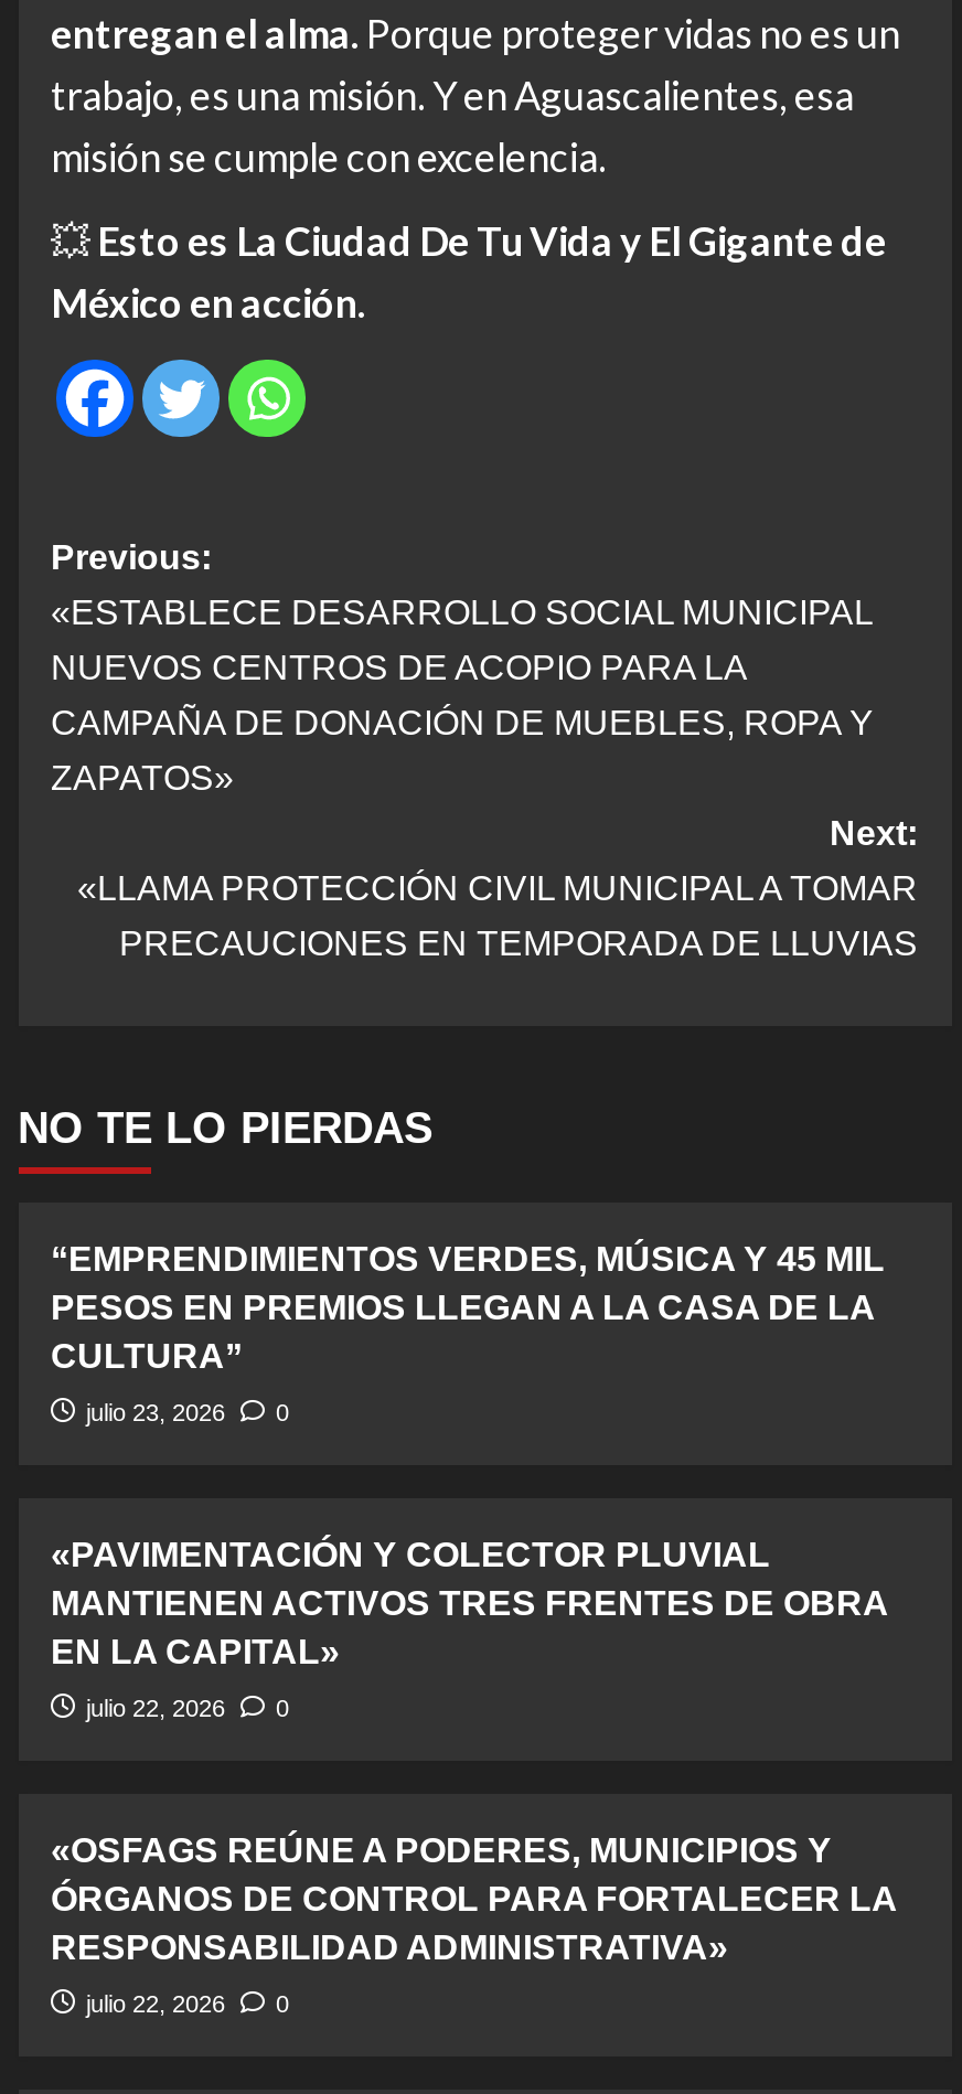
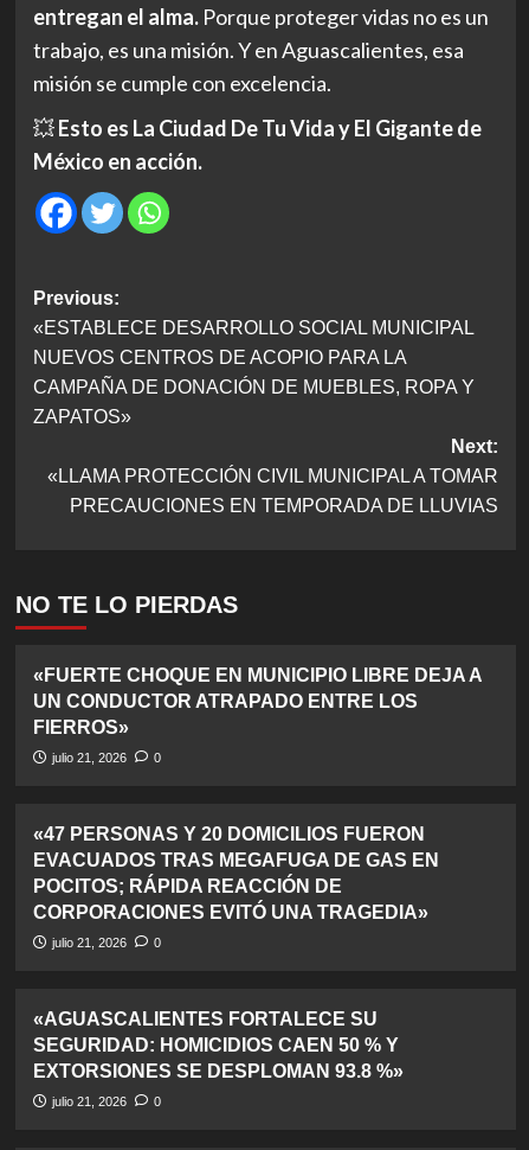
[51,1239,885,1374] “EMPRENDIMIENTOS VERDES, MÚSICA Y 45 MIL | PESOS EN PREMIOS LLEGAN A LA CASA DE LA | CULTURA” -> [33,666,481,738] «FUERTE CHOQUE EN MUNICIPIO LIBRE DEJA A | UN CONDUCTOR ATRAPADO ENTRE LOS | FIERROS»
[86,1398,289,1424] julio 23, 2026 0 -> [51,751,160,765] julio 21, 2026 0
[51,1535,887,1669] «PAVIMENTACIÓN Y COLECTOR PLUVIAL | MANTIENEN ACTIVOS TRES FRENTES DE OBRA | EN LA CAPITAL» -> [33,825,438,923] «47 PERSONAS Y 20 DOMICILIOS FUERON | EVACUADOS TRAS MEGAFUGA DE GAS EN | POCITOS; RÁPIDA REACCIÓN DE | CORPORACIONES EVITÓ UNA TRAGEDIA»
[86,1694,289,1720] julio 22, 2026 0 -> [51,936,160,950] julio 21, 2026 0
[51,1830,896,1965] «OSFAGS REÚNE A PODERES, MUNICIPIOS Y | ÓRGANOS DE CONTROL PARA FORTALECER LA | RESPONSABILIDAD ADMINISTRATIVA» -> [33,1010,403,1082] «AGUASCALIENTES FORTALECE SU | SEGURIDAD: HOMICIDIOS CAEN 50 % Y | EXTORSIONES SE DESPLOMAN 93.8 %»
[86,1989,289,2016] julio 22, 2026 0 -> [51,1095,160,1109] julio 21, 2026 0

